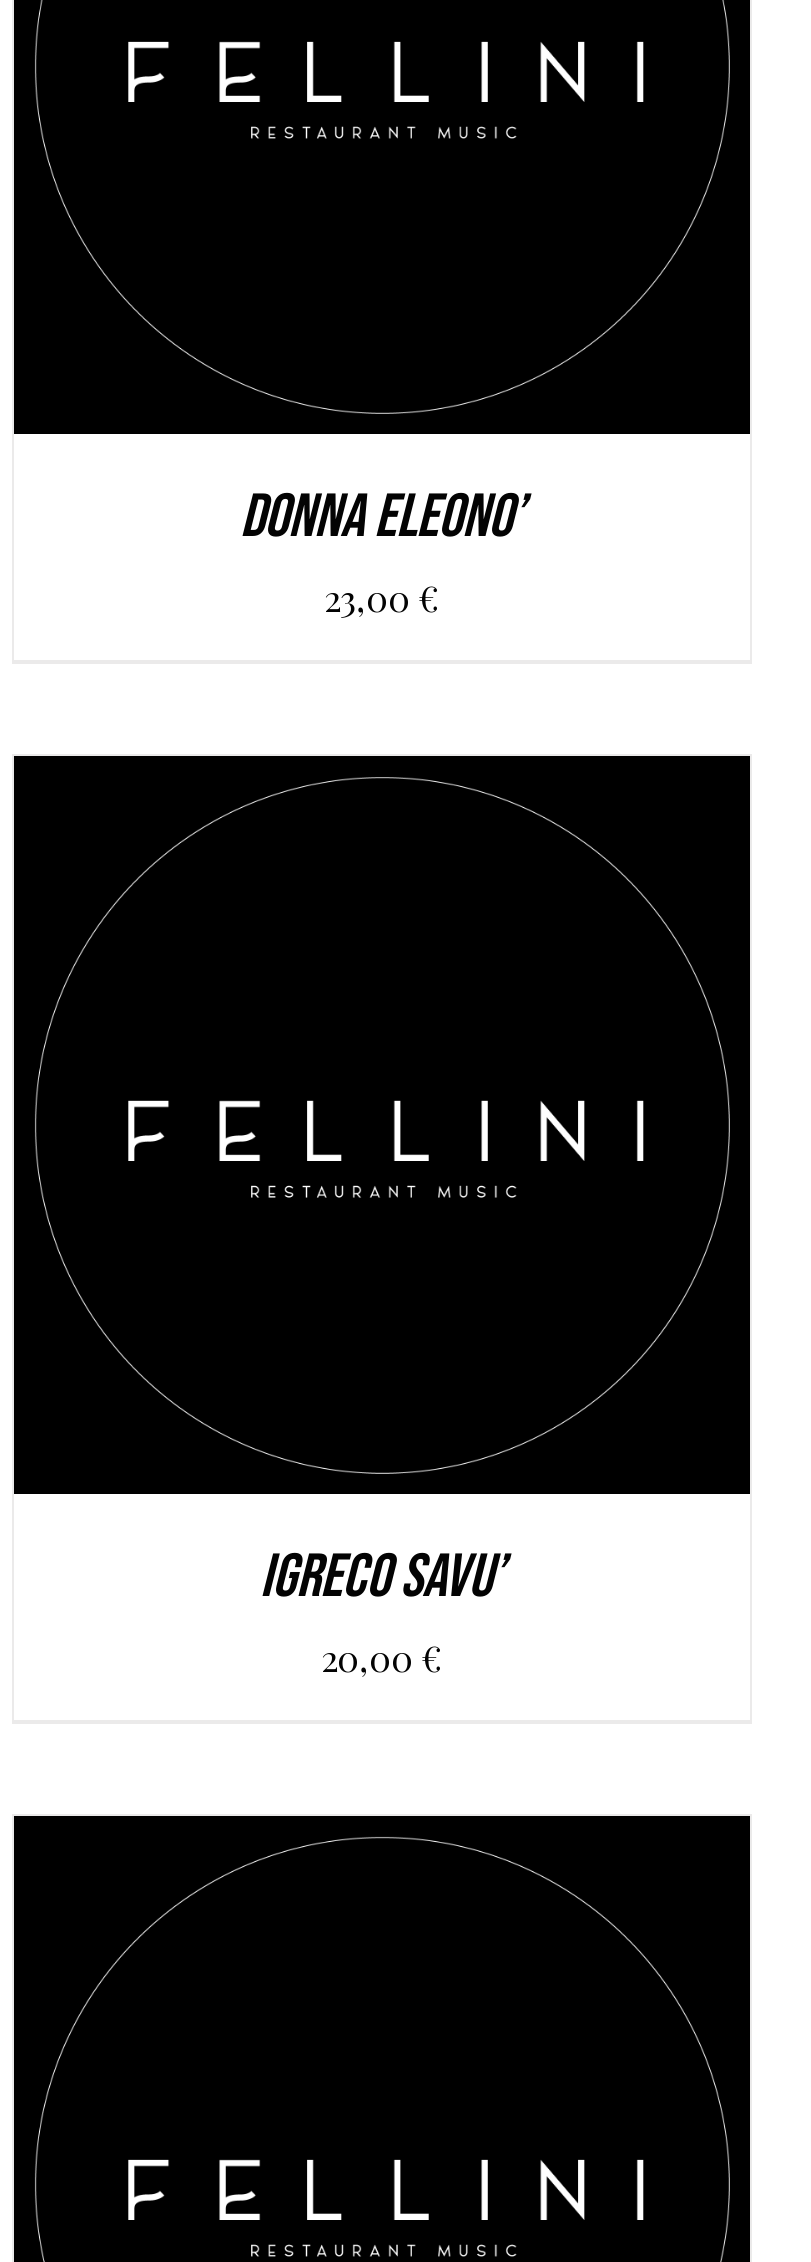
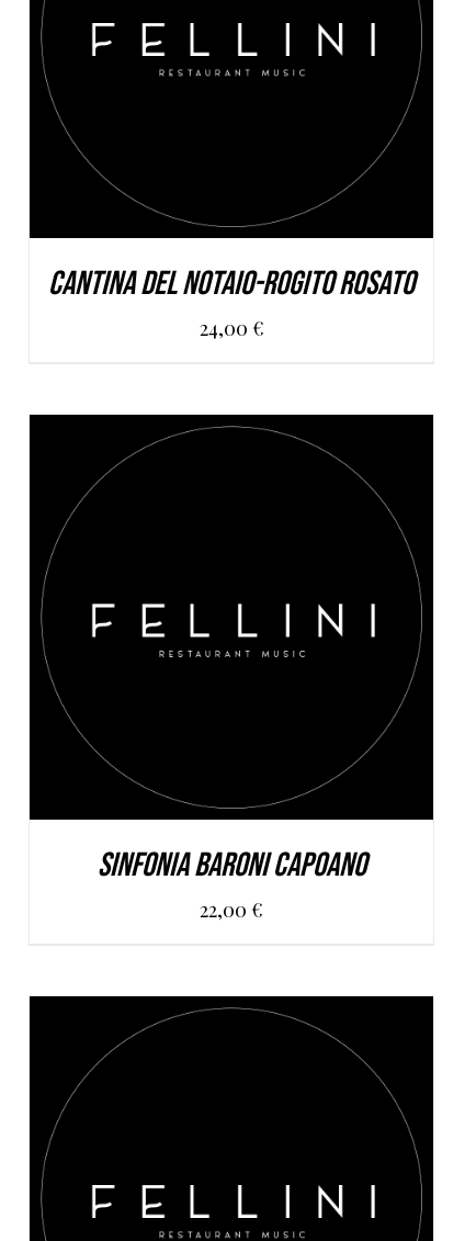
[240,483,524,623] DONNA ELEONO’ | 23,00 € -> [48,265,415,342] CANTINA DEL NOTAIO-ROGITO ROSATO | 24,00 €
[260,1542,504,1682] IGRECO SAVU’ | 20,00 € -> [97,846,366,923] SINFONIA BARONI CAPOANO | 22,00 €

